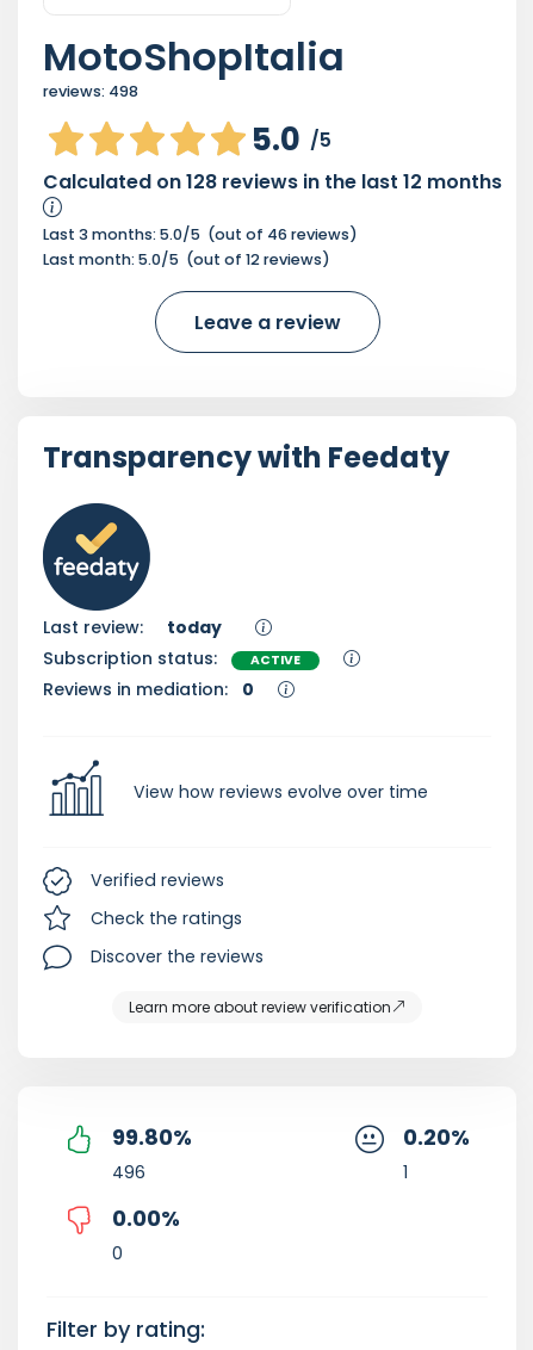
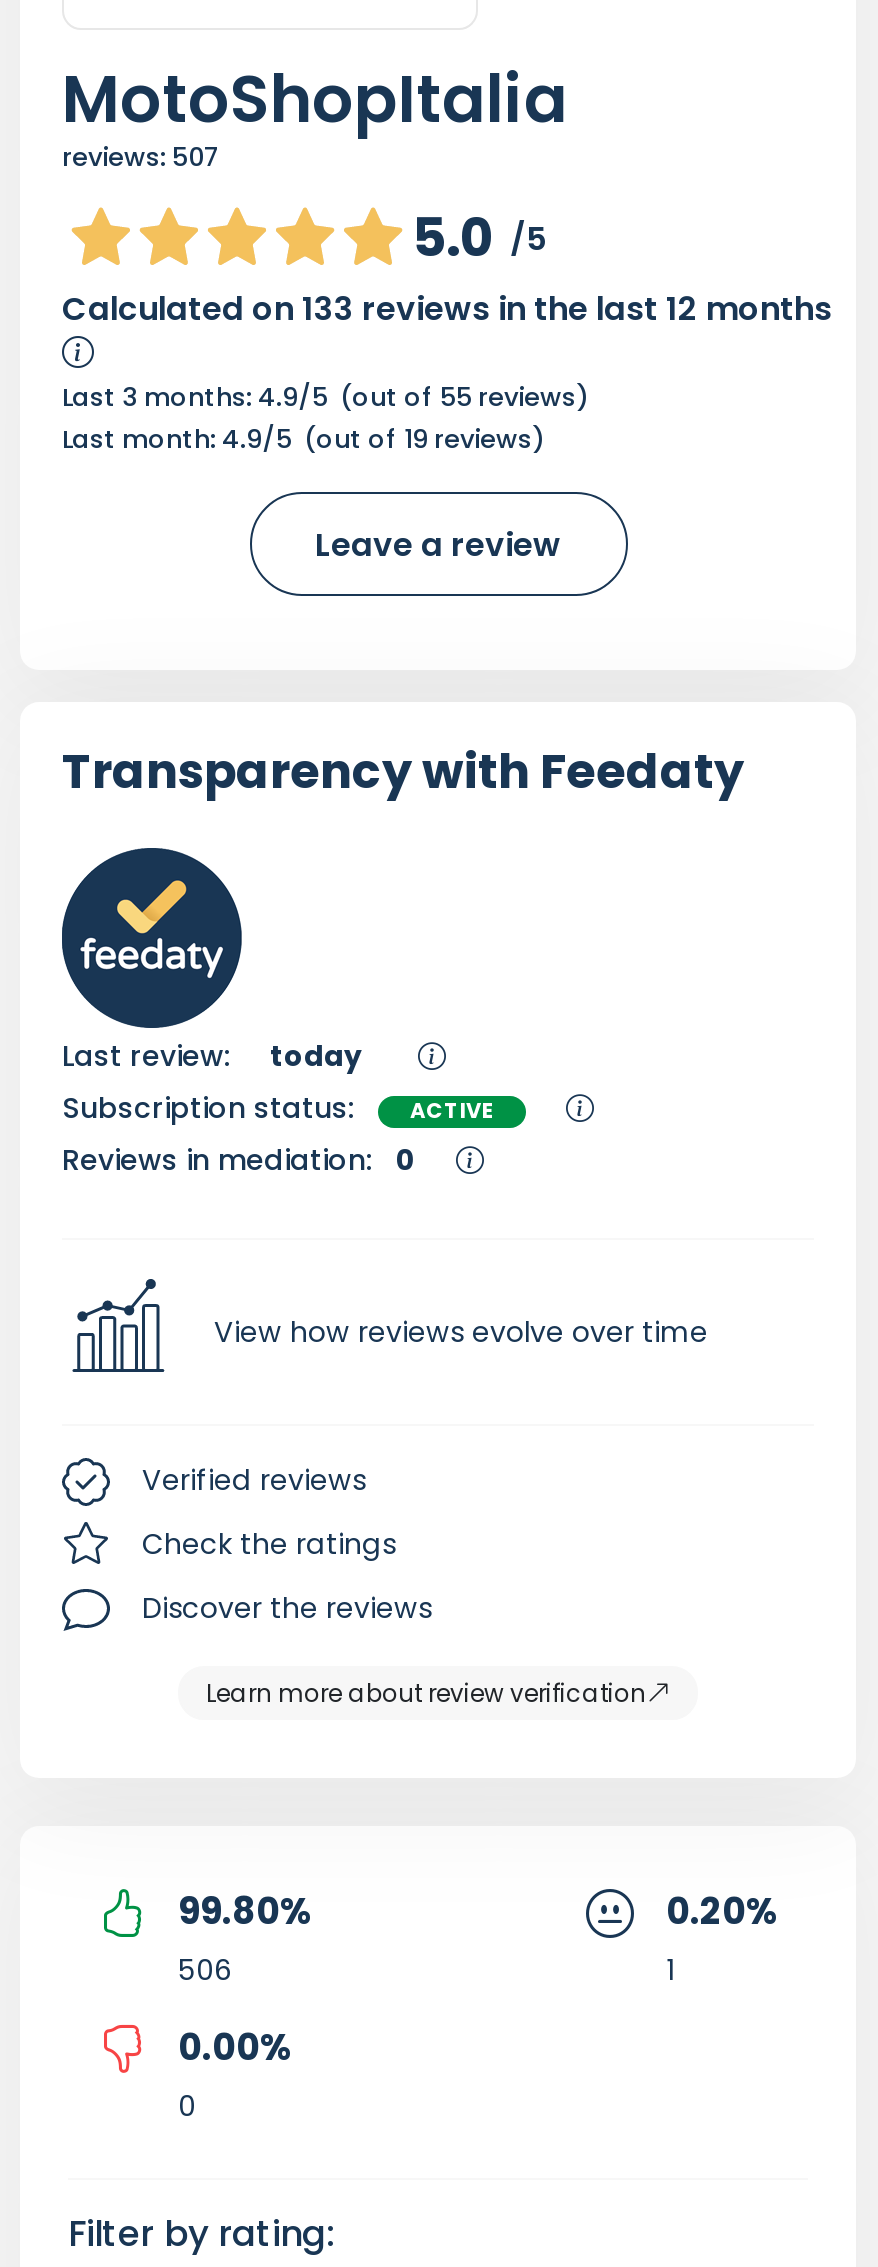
[43,81,138,102] reviews: 498 -> [62,141,220,175] reviews: 507
[43,169,502,196] Calculated on 128 reviews in the last 12 months -> [62,287,832,333] Calculated on 133 reviews in the last 12 months
[43,225,358,245] Last 3 months: 5.0/5 (out of 46 reviews) -> [62,381,590,415] Last 3 months: 4.9/5 (out of 55 reviews)
[43,250,330,270] Last month: 5.0/5 (out of 12 reviews) -> [62,423,546,457] Last month: 4.9/5 (out of 19 reviews)
[112,1160,145,1184] 496 -> [178,1950,232,1990] 506

